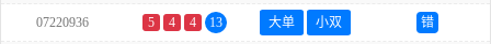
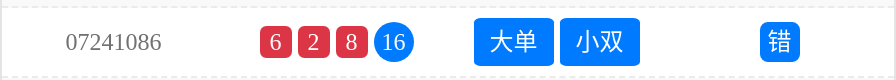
[36,15,89,30] 07220936 -> [66,28,162,56] 07241086
[148,15,154,30] 5 -> [270,28,282,56] 6
[169,15,175,30] 4 -> [308,28,320,56] 2
[189,15,196,30] 4 -> [346,28,358,56] 8
[209,15,222,30] 13 -> [382,28,406,56] 16

